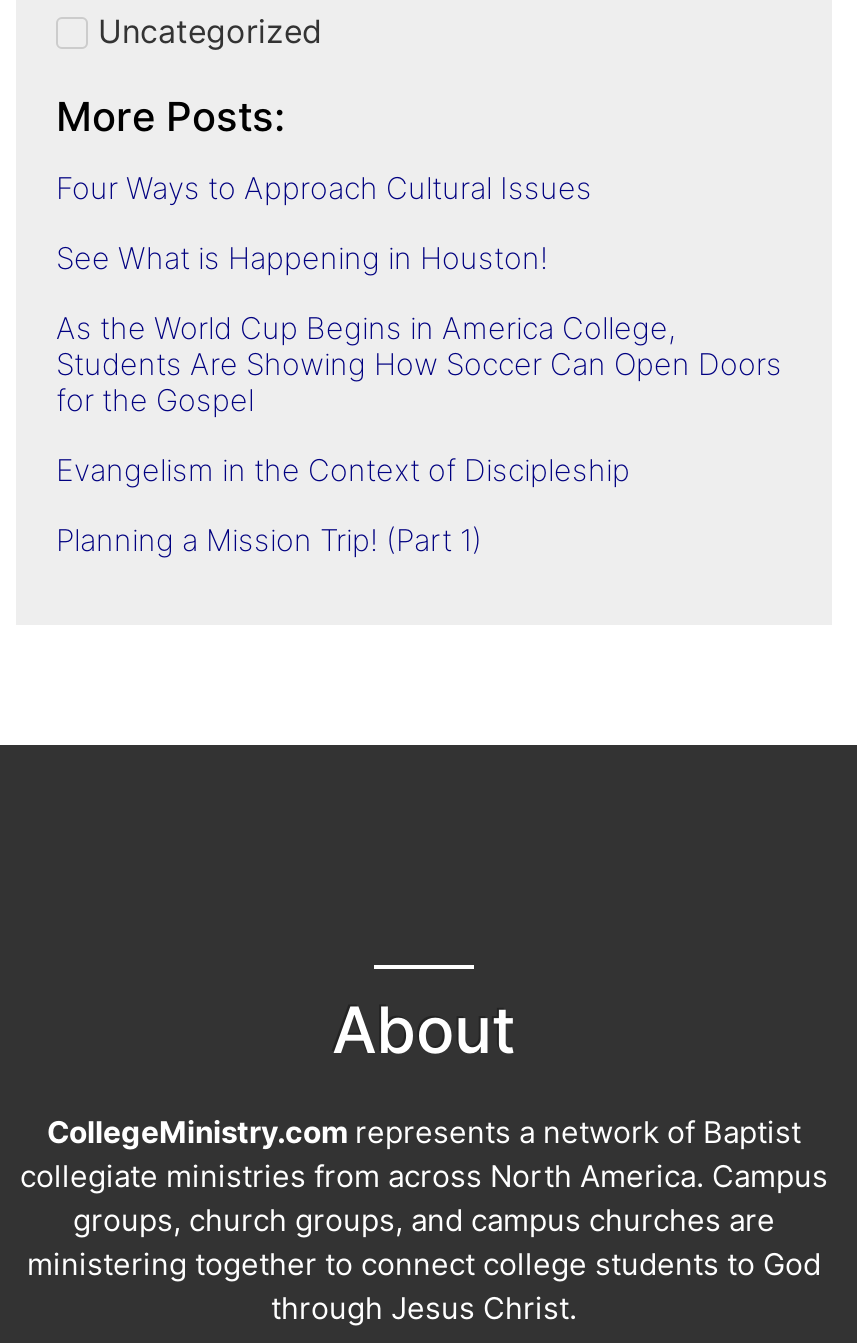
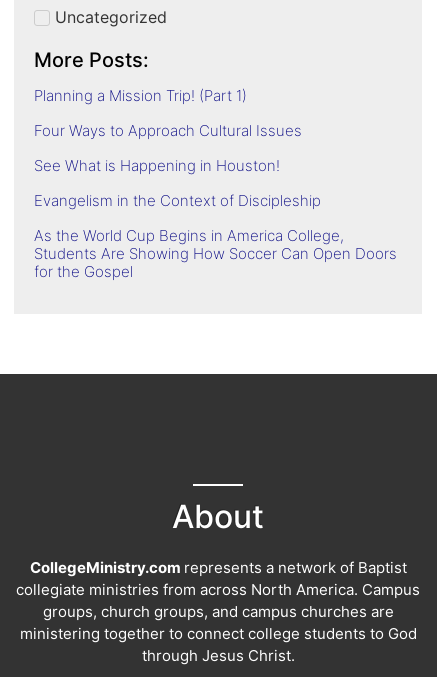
moved [56,170,592,278] -> [34,121,302,175]: Four Ways to Approach Cultural Issues | See What is Happening in Houston!
moved [56,310,782,420] -> [34,226,397,281]: As the World Cup Begins in America College, | Students Are Showing How Soccer Can Open Doors | for the Gospel
moved [56,452,630,490] -> [34,191,321,210]: Evangelism in the Context of Discipleship
moved [56,522,482,560] -> [34,86,247,105]: Planning a Mission Trip! (Part 1)

